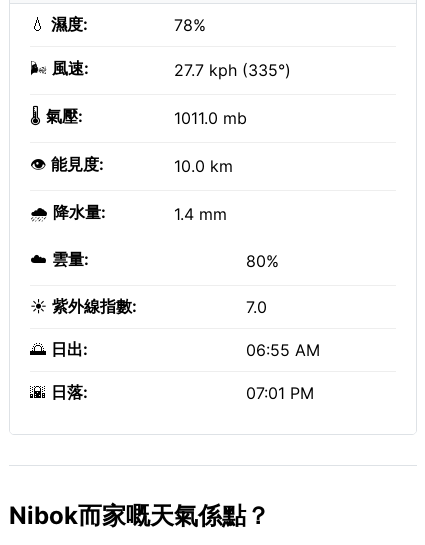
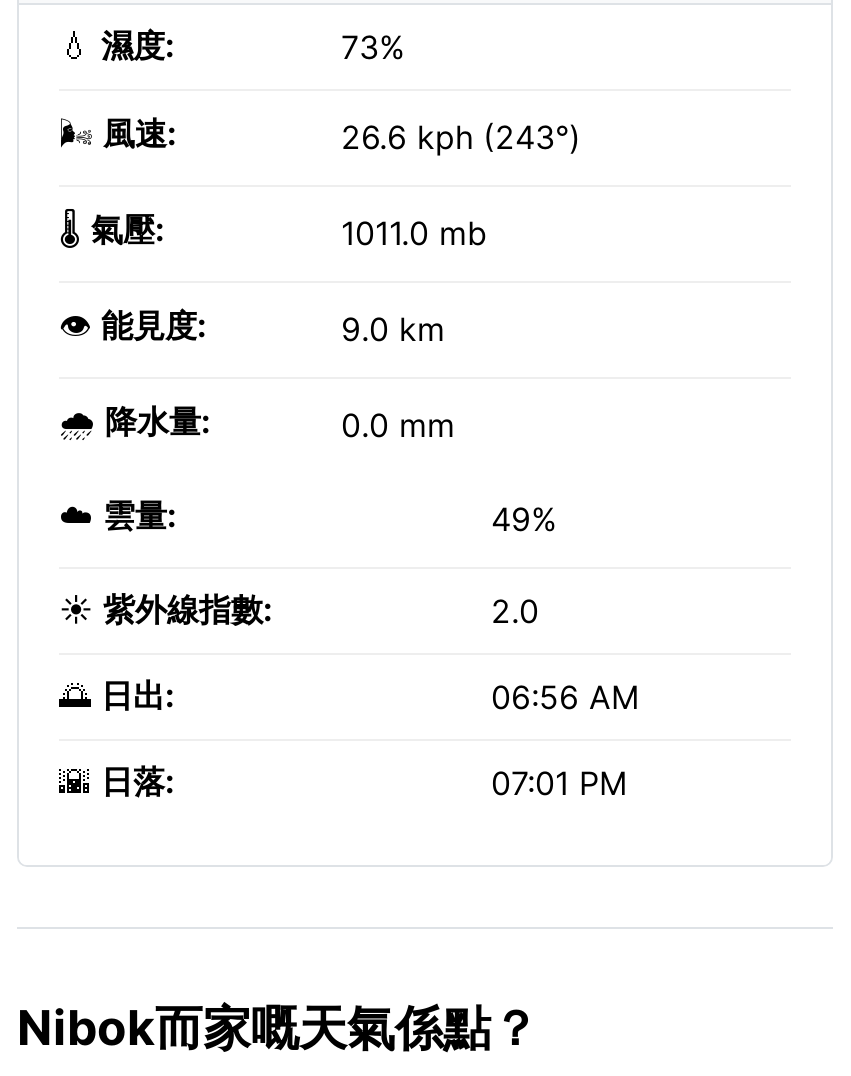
[174,15,206,35] 78% -> [341,27,405,67] 73%
[174,60,291,80] 27.7 kph (335°) -> [341,117,581,157] 26.6 kph (243°)
[174,156,233,176] 10.0 km -> [341,309,445,349] 9.0 km
[174,204,227,224] 1.4 mm -> [341,405,455,445] 0.0 mm
[246,251,279,271] 80% -> [491,499,557,539] 49%
[246,297,267,317] 7.0 -> [491,591,539,631] 2.0
[246,340,320,360] 06:55 AM -> [491,677,639,717] 06:56 AM

